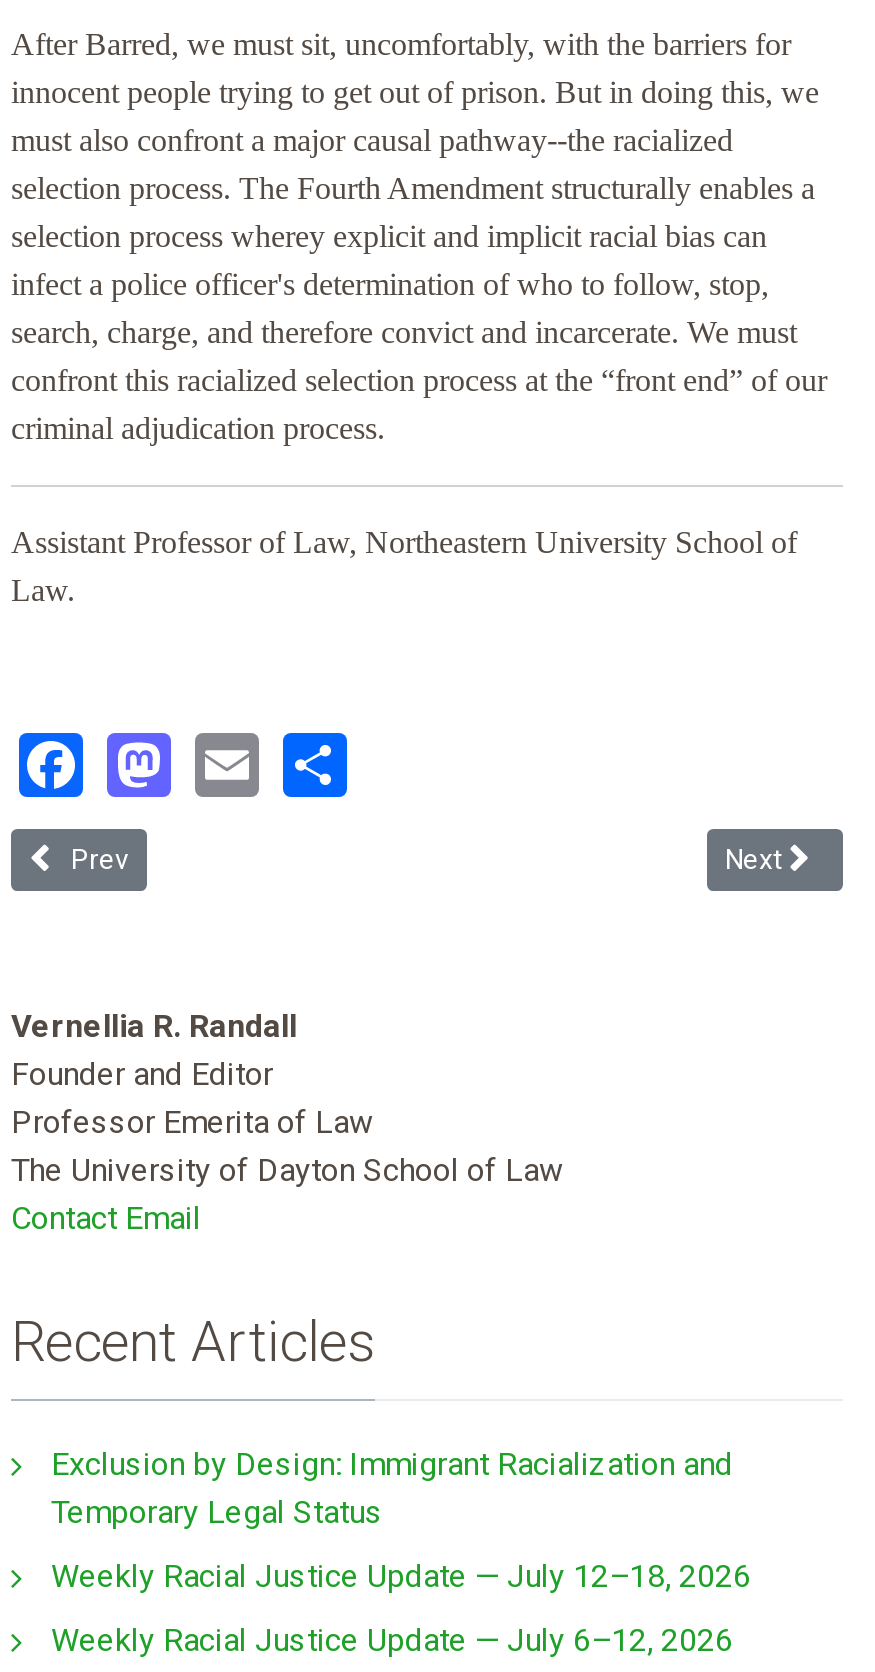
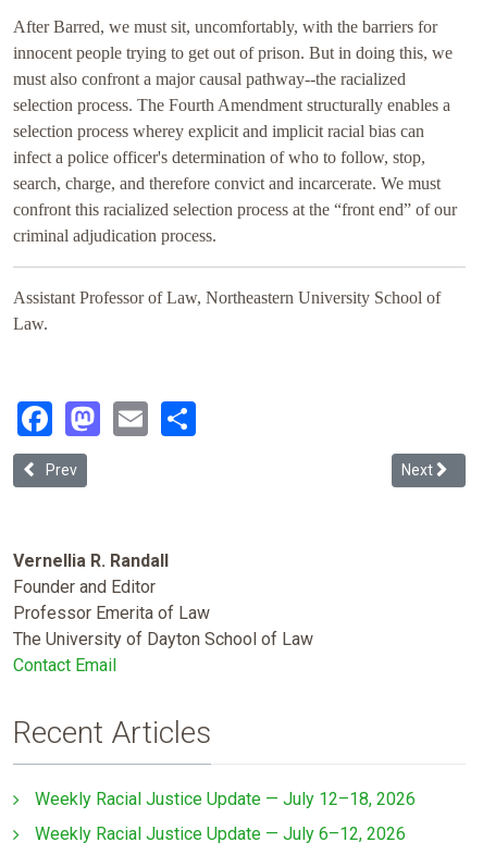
[51,1445,733,1531] Exclusion by Design: Immigrant Racialization and | Temporary Legal Status -> none

